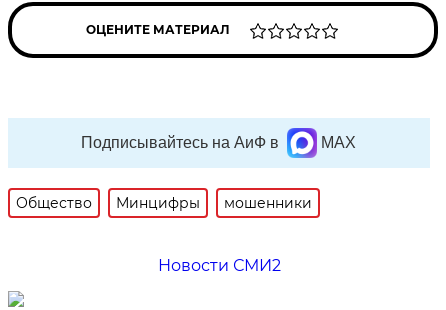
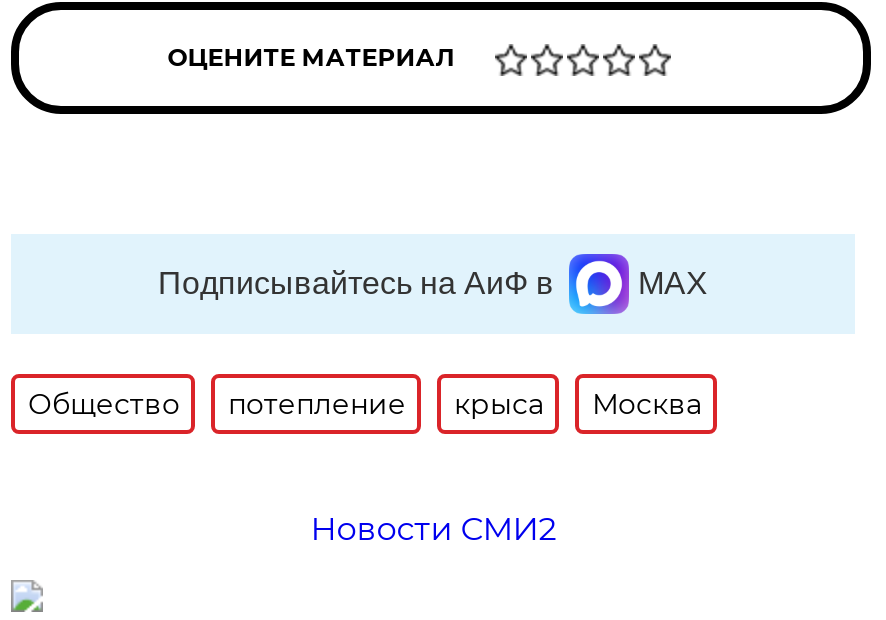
[116,194,312,212] Минцифры | мошенники -> [228,386,702,422] потепление | крыса | Москва

